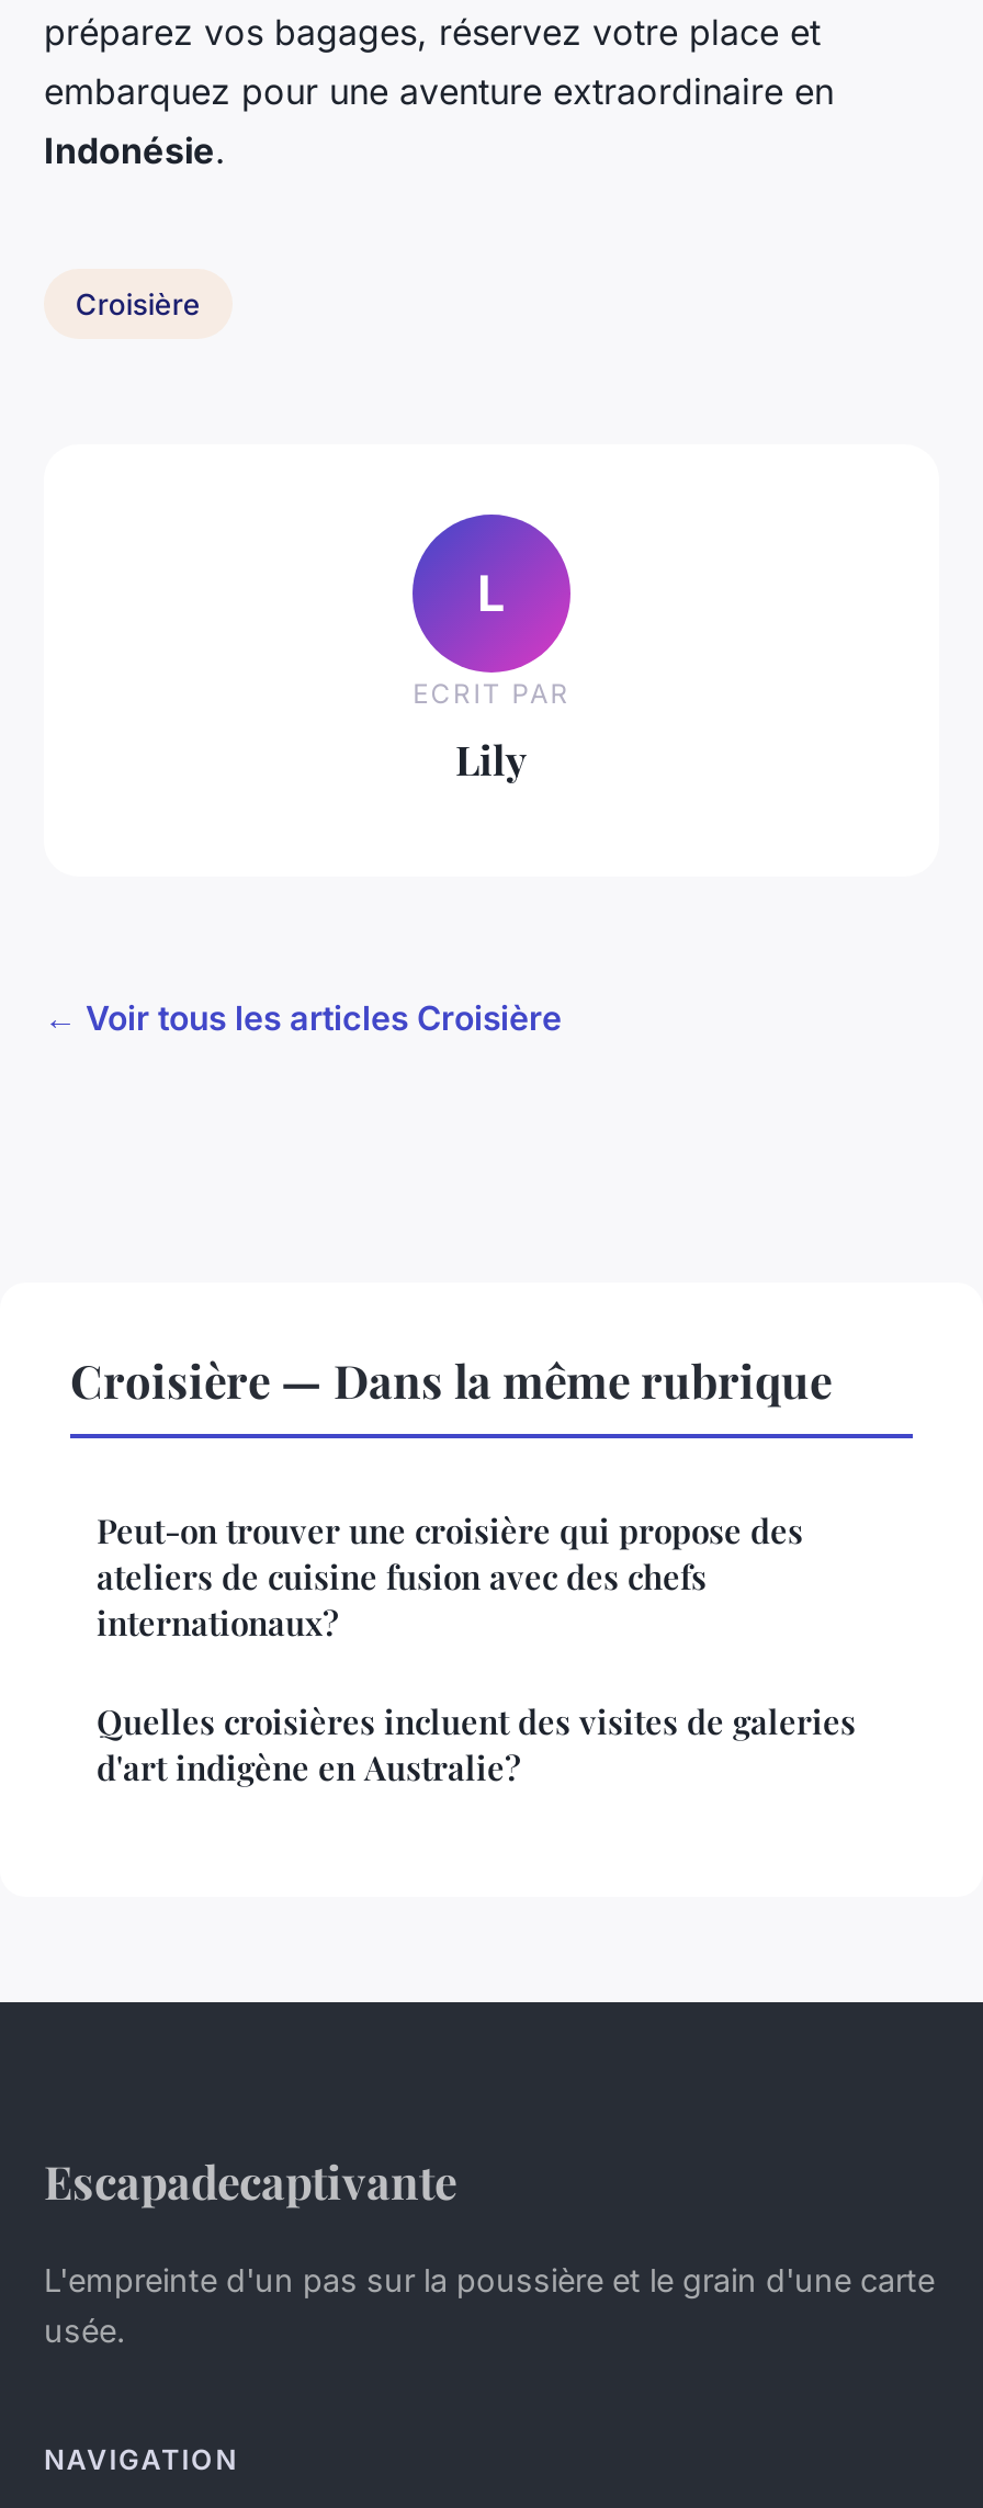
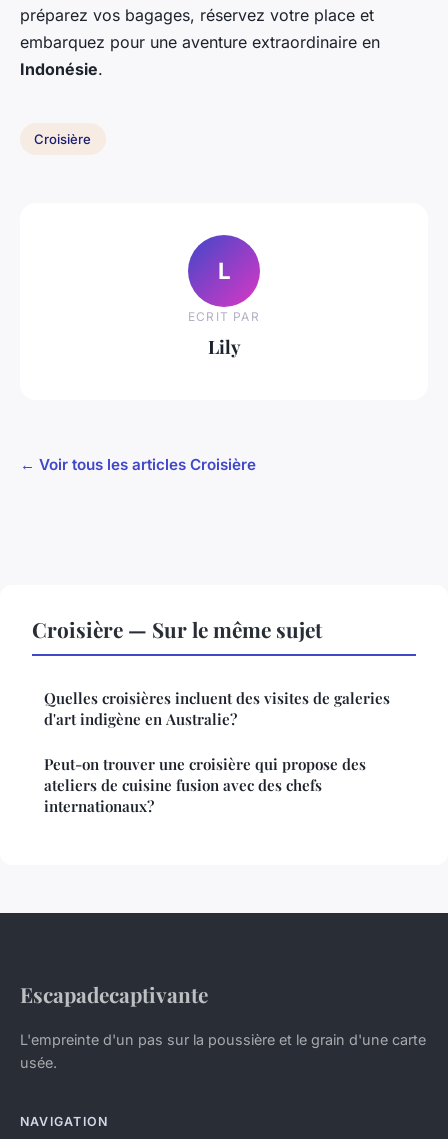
[70,1349,832,1410] Croisière — Dans la même rubrique -> [32,615,322,643] Croisière — Sur le même sujet
moved [97,1509,803,1645] -> [44,754,366,816]: Peut-on trouver une croisière qui propose des | ateliers de cuisine fusion avec des chefs | internationaux?
moved [97,1700,856,1790] -> [44,688,390,729]: Quelles croisières incluent des visites de galeries | d'art indigène en Australie?

